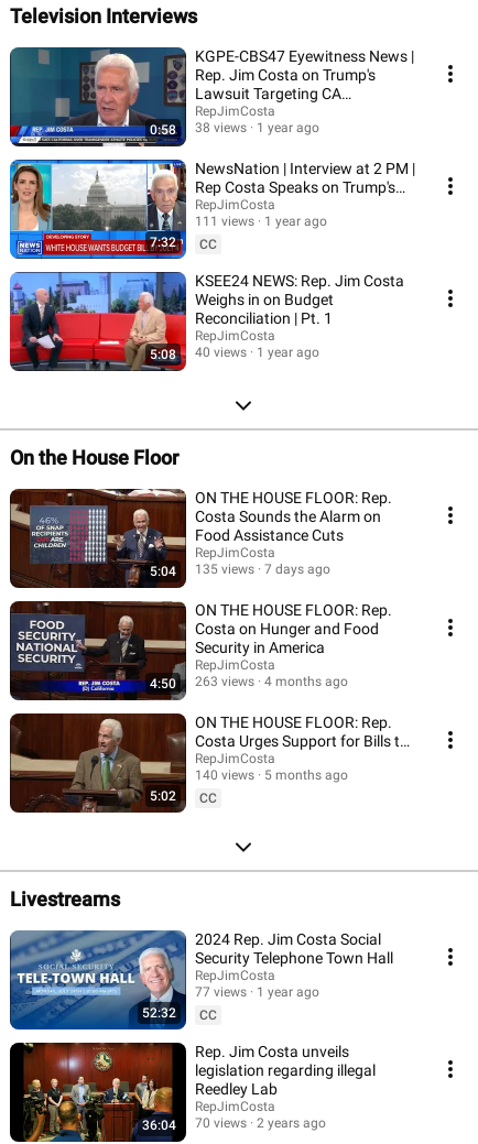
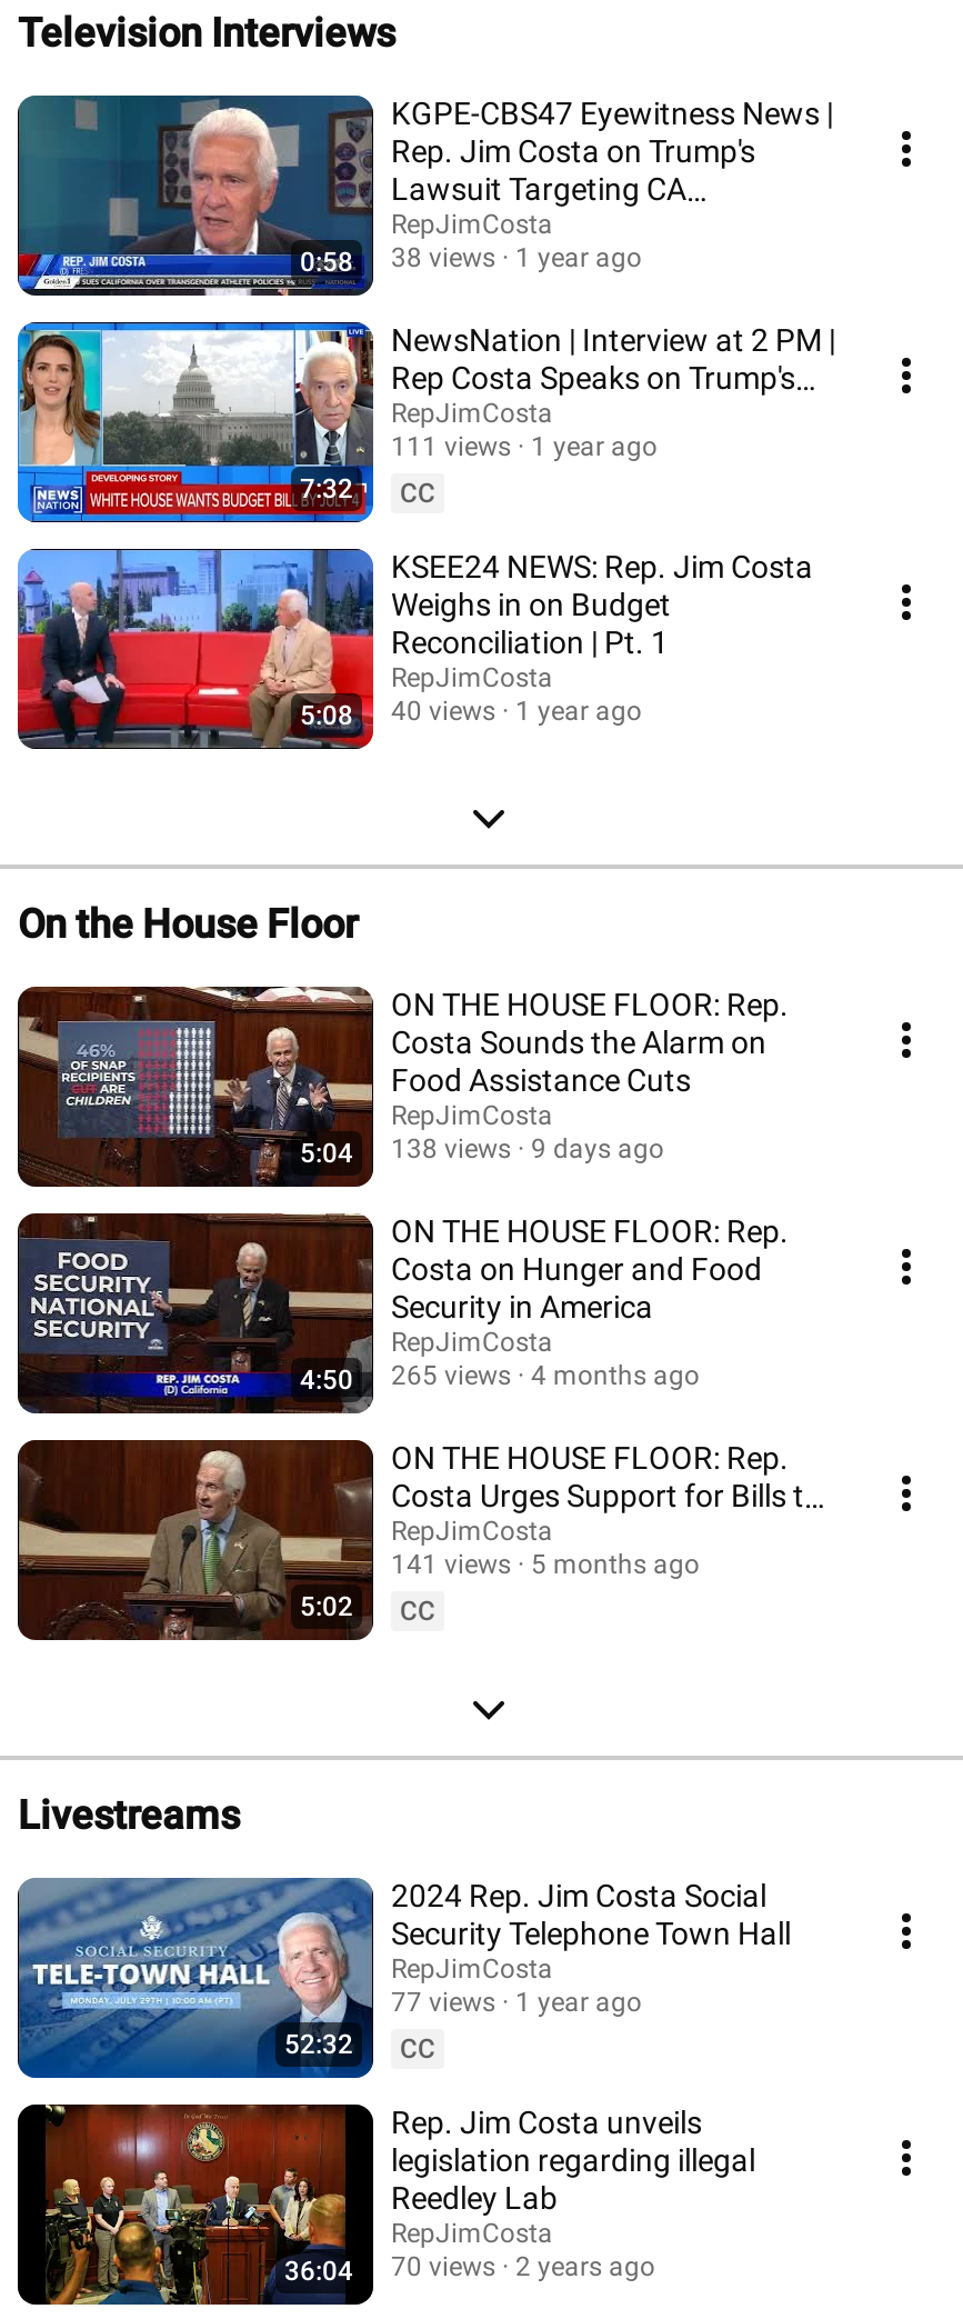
[195,562,254,578] 135 views -> [391,1134,511,1166] 138 views
[264,562,330,578] 7 days ago -> [531,1134,664,1166] 9 days ago
[150,674,348,692] 4:50 263 views 4 months ago -> [300,1361,700,1397] 4:50 265 views 4 months ago
[195,768,348,783] 140 views 5 months ago -> [391,1550,700,1581] 141 views 5 months ago

